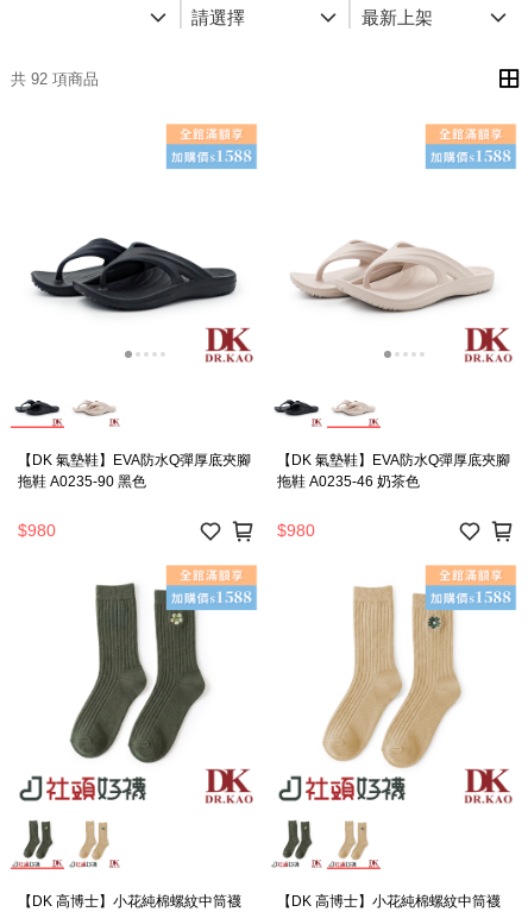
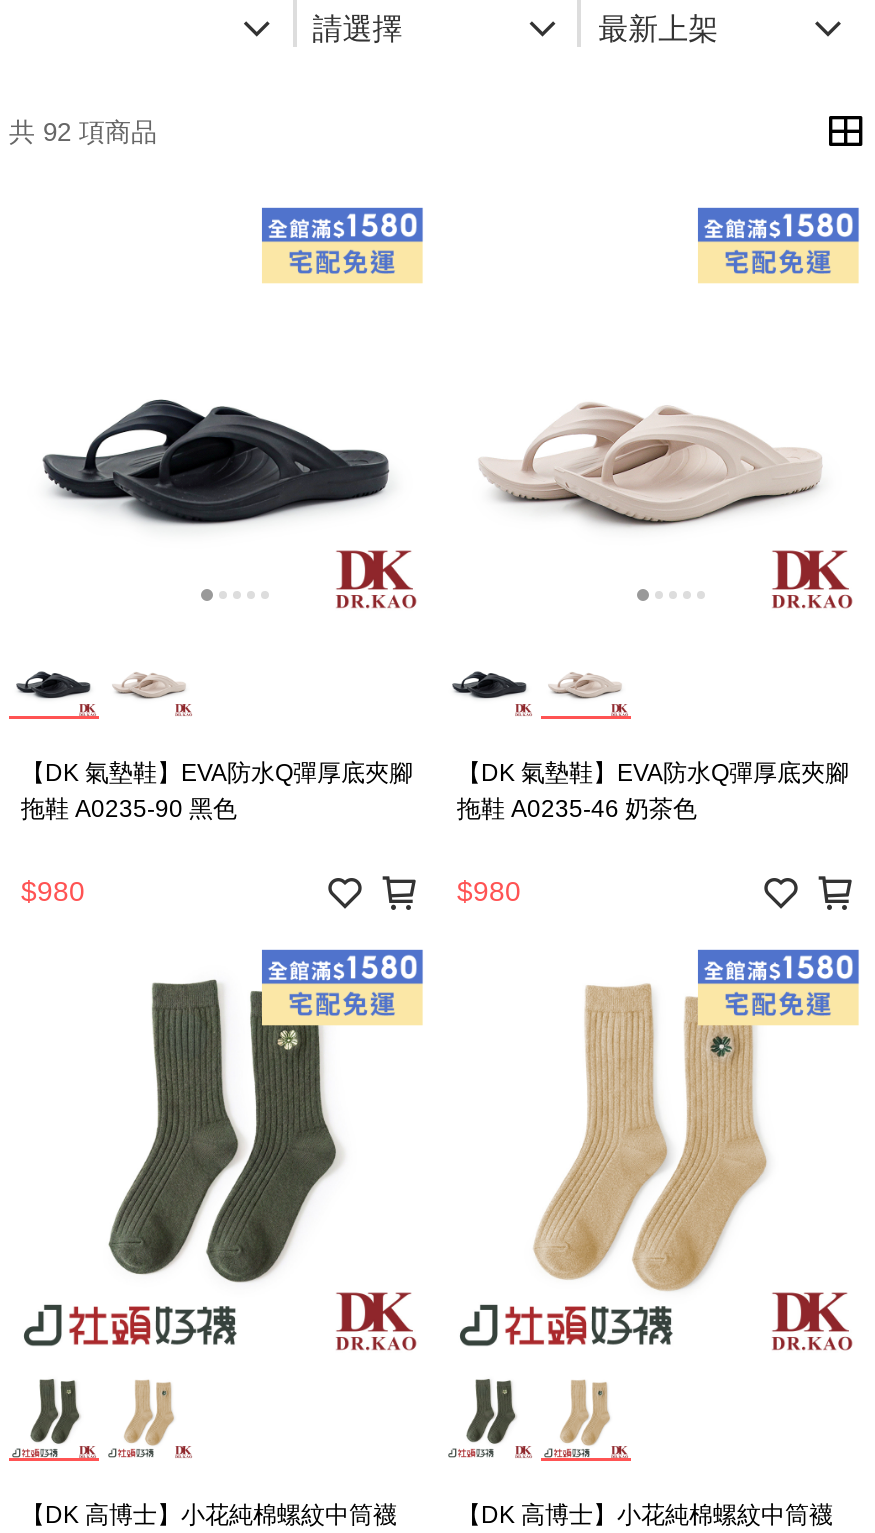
[161,124,258,170] [image] -> [259,205,425,285] [image]
[420,124,517,170] [image] -> [695,205,861,285] [image]
[161,565,258,611] [image] -> [259,947,425,1027] [image]
[420,565,517,611] [image] -> [695,947,861,1027] [image]

